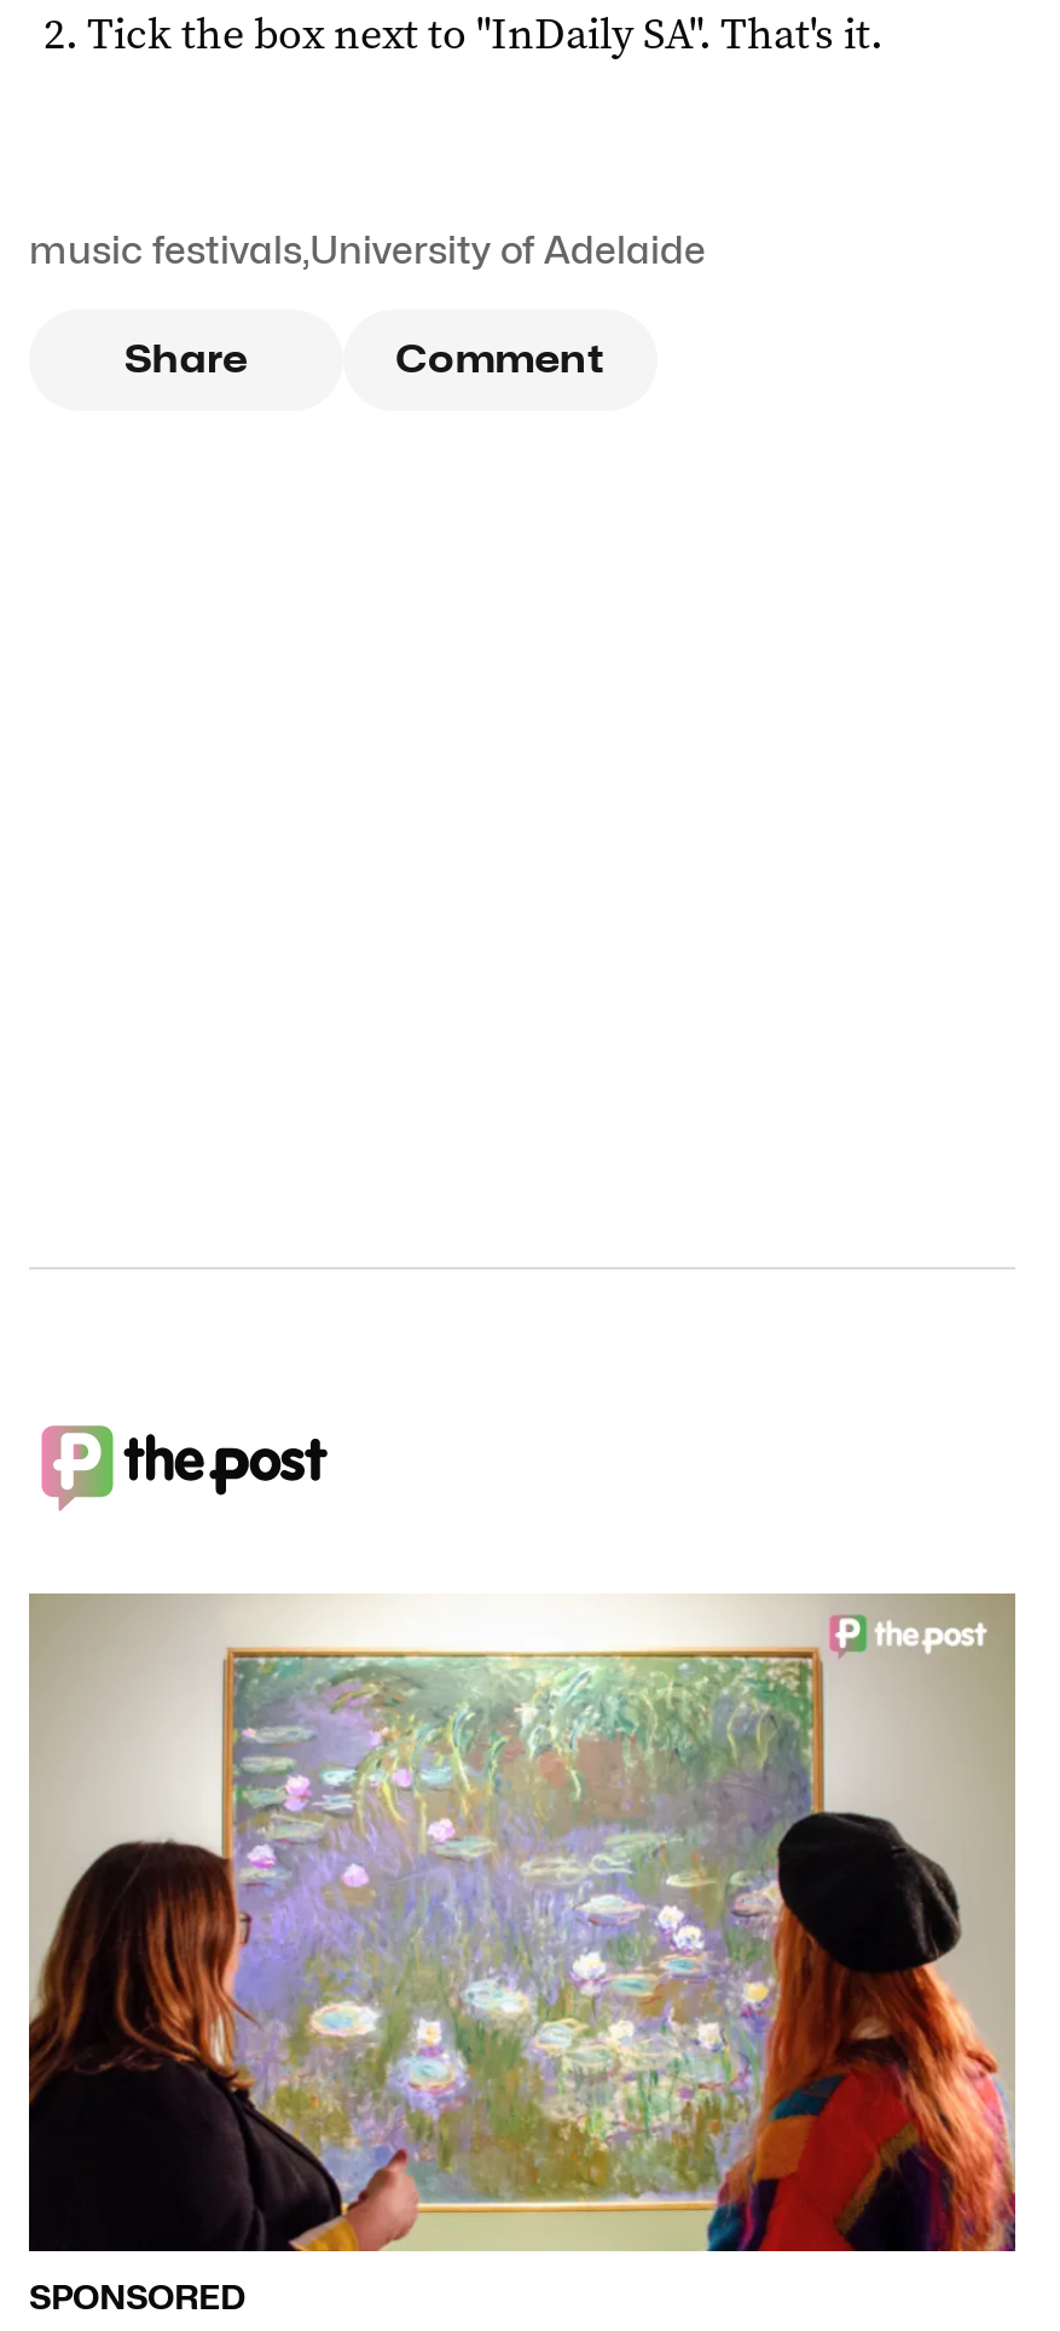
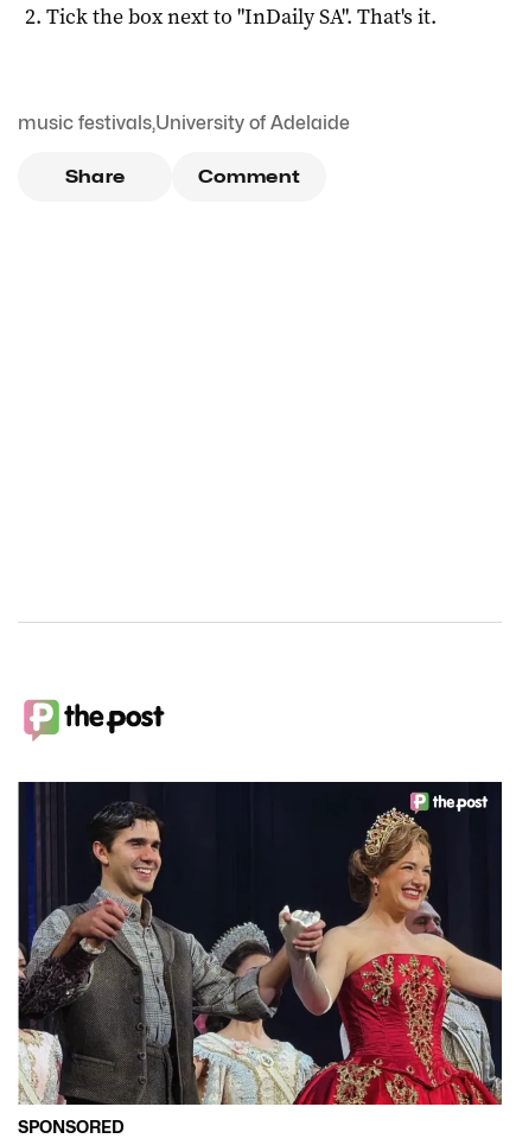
[27,1593,1018,2254] [image] -> [17,781,503,1106] [image]

